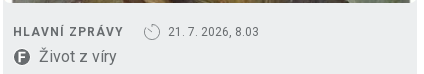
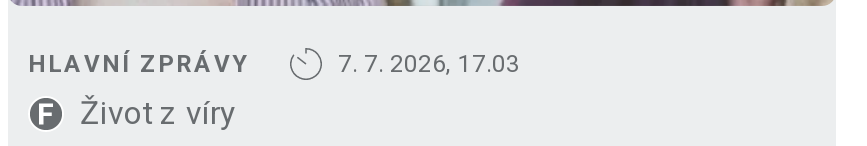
[168,25,259,39] 21. 7. 2026, 8.03 -> [338,50,520,78] 7. 7. 2026, 17.03

